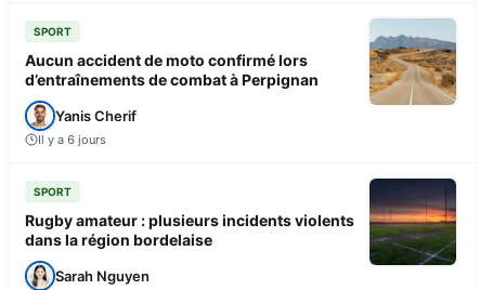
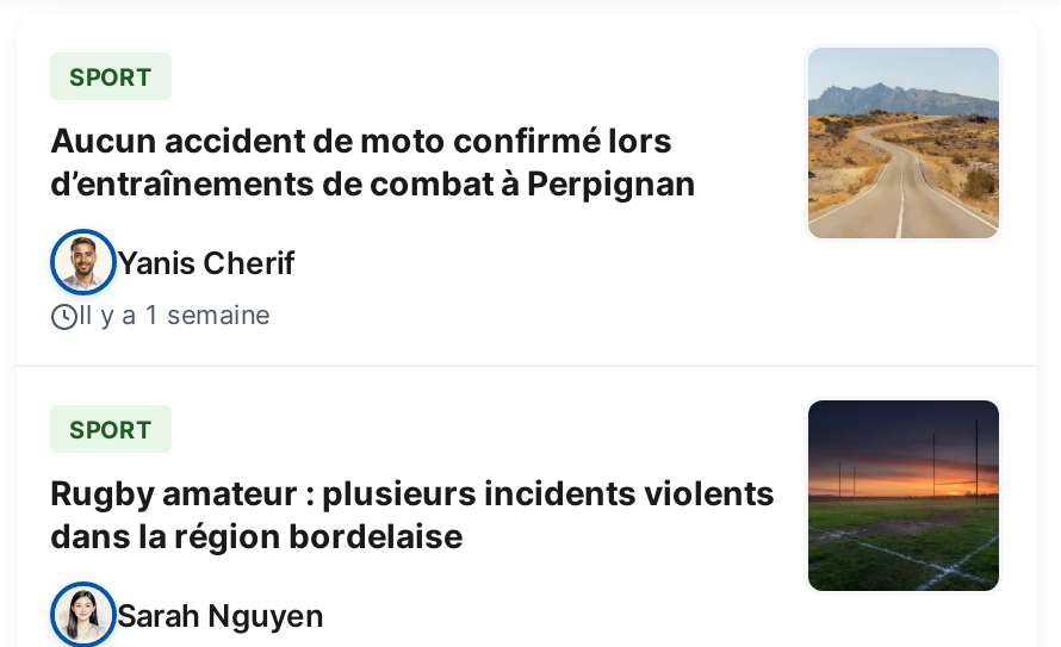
[38,132,106,147] Il y a 6 jours -> [79,298,269,331] Il y a 1 semaine

